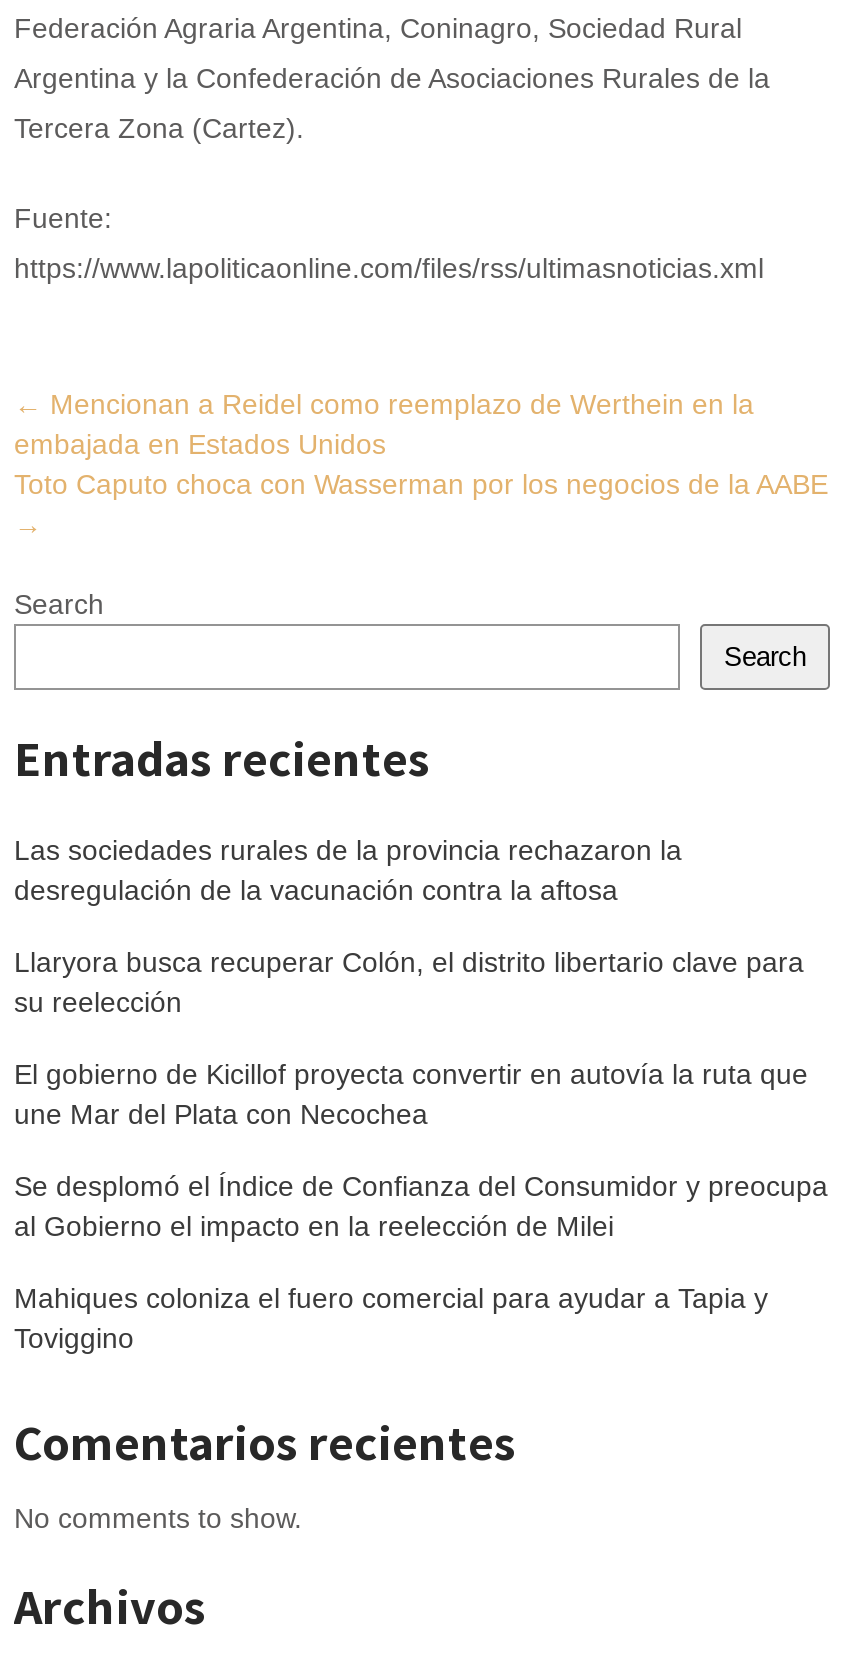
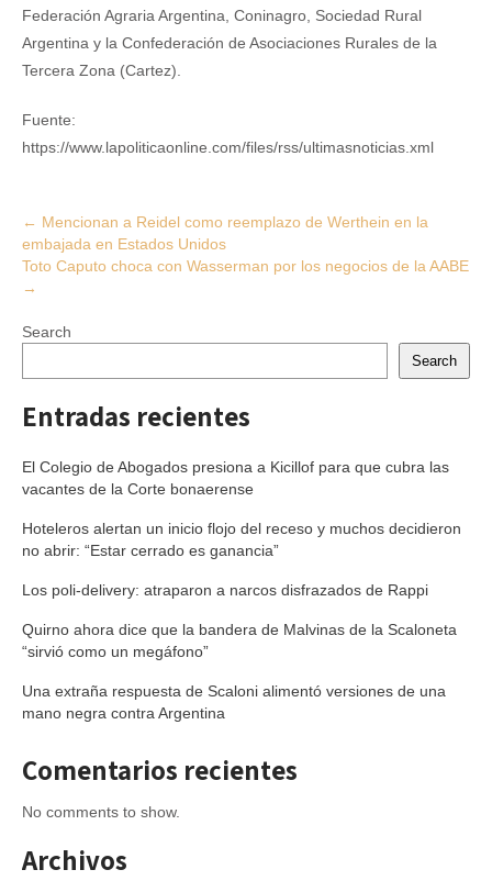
[14,834,682,906] Las sociedades rurales de la provincia rechazaron la | desregulación de la vacunación contra la aftosa -> [22,458,449,498] El Colegio de Abogados presiona a Kicillof para que cubra las | vacantes de la Corte bonaerense
[14,946,804,1018] Llaryora busca recuperar Colón, el distrito libertario clave para | su reelección -> [22,520,461,559] Hoteleros alertan un inicio flojo del receso y muchos decidieron | no abrir: “Estar cerrado es ganancia”
[14,1058,808,1130] El gobierno de Kicillof proyecta convertir en autovía la ruta que | une Mar del Plata con Necochea -> [22,581,428,599] Los poli-delivery: atraparon a narcos disfrazados de Rappi
[14,1170,828,1242] Se desplomó el Índice de Confianza del Consumidor y preocupa | al Gobierno el impacto en la reelección de Milei -> [22,621,457,660] Quirno ahora dice que la bandera de Malvinas de la Scaloneta | “sirvió como un megáfono”
[14,1282,768,1354] Mahiques coloniza el fuero comercial para ayudar a Tapia y | Toviggino -> [22,682,446,722] Una extraña respuesta de Scaloni alimentó versiones de una | mano negra contra Argentina

